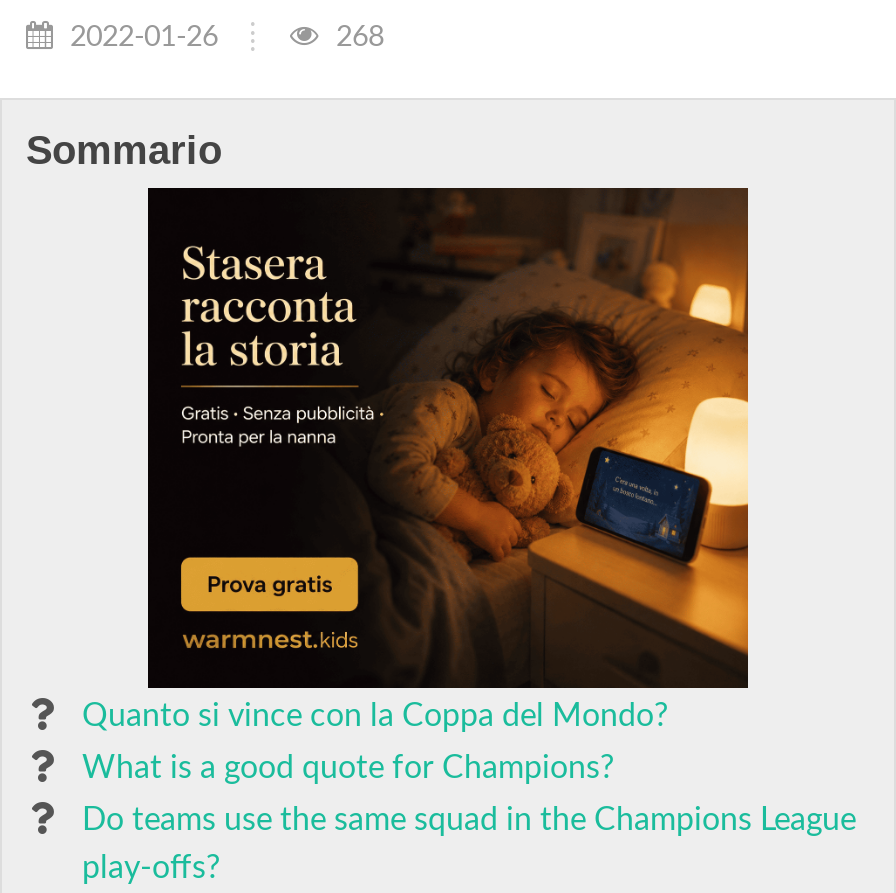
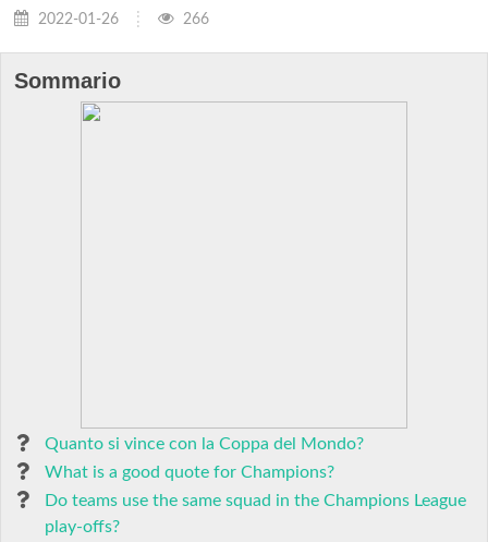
[328,22,384,52] 268 -> [179,11,209,27] 266
[146,186,750,690] [image] -> none

